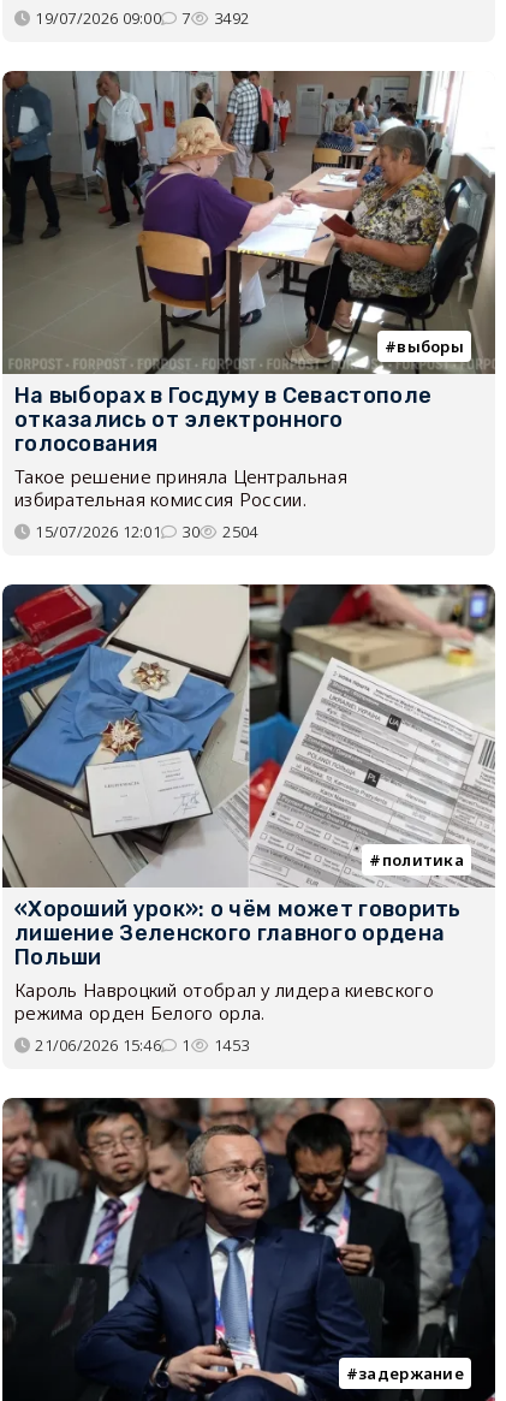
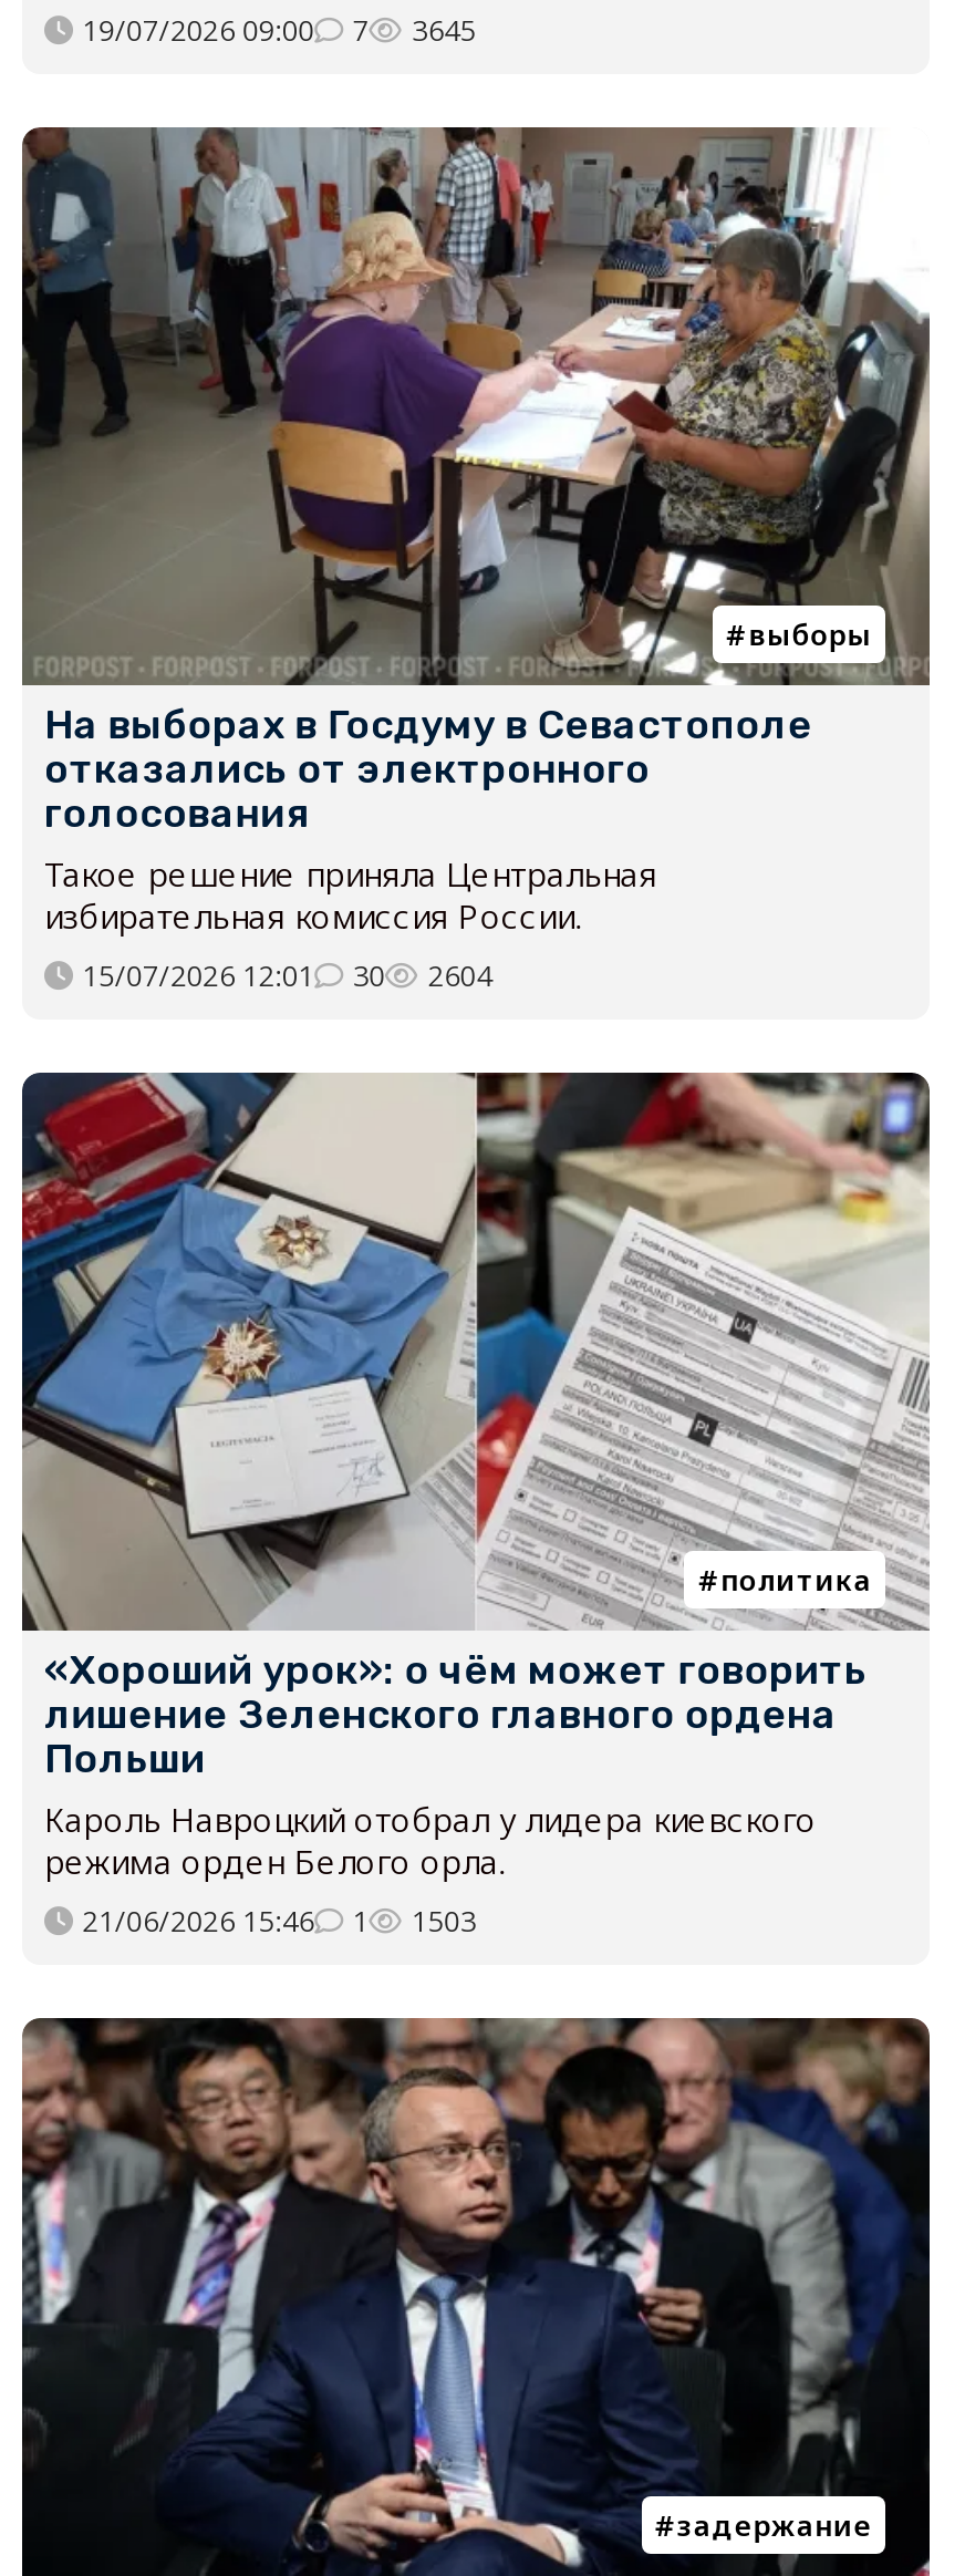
[35,7,249,29] 19/07/2026 09:00 7 3492 -> [83,10,476,49] 19/07/2026 09:00 7 3645
[35,520,258,542] 15/07/2026 12:01 30 2504 -> [83,955,492,995] 15/07/2026 12:01 30 2604
[35,1034,249,1056] 21/06/2026 15:46 1 1453 -> [83,1900,476,1940] 21/06/2026 15:46 1 1503

